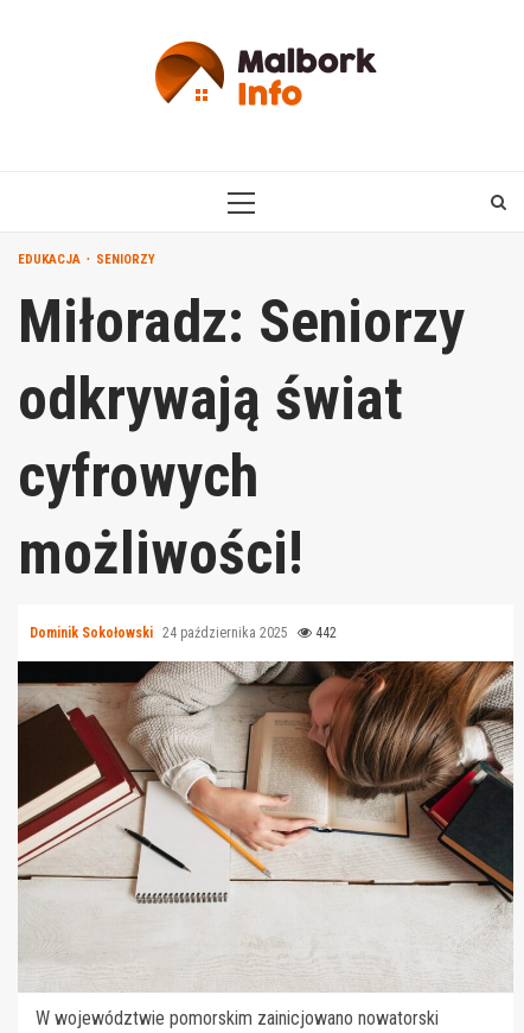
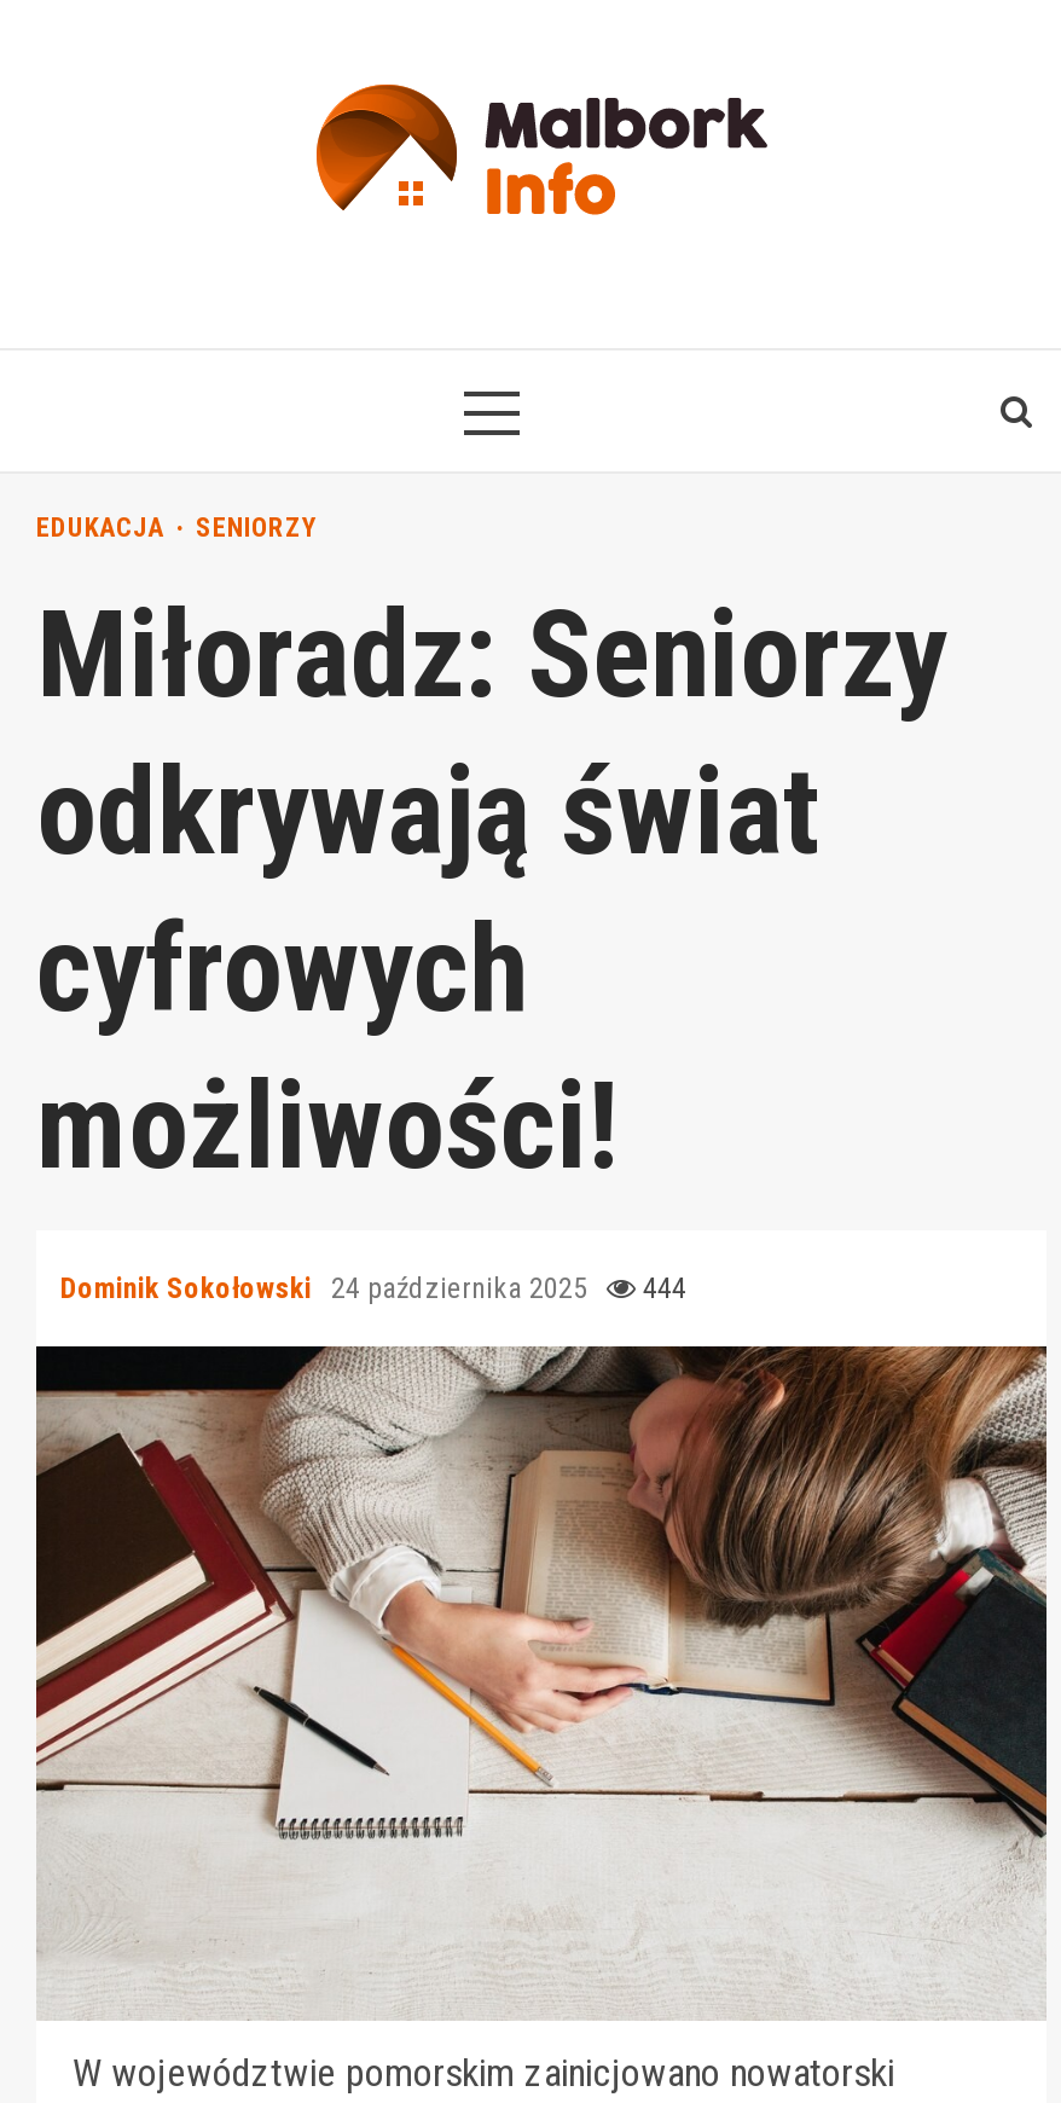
[30,625,337,641] Dominik Sokołowski 24 października 2025 442 -> [60,1271,686,1305] Dominik Sokołowski 24 października 2025 444

